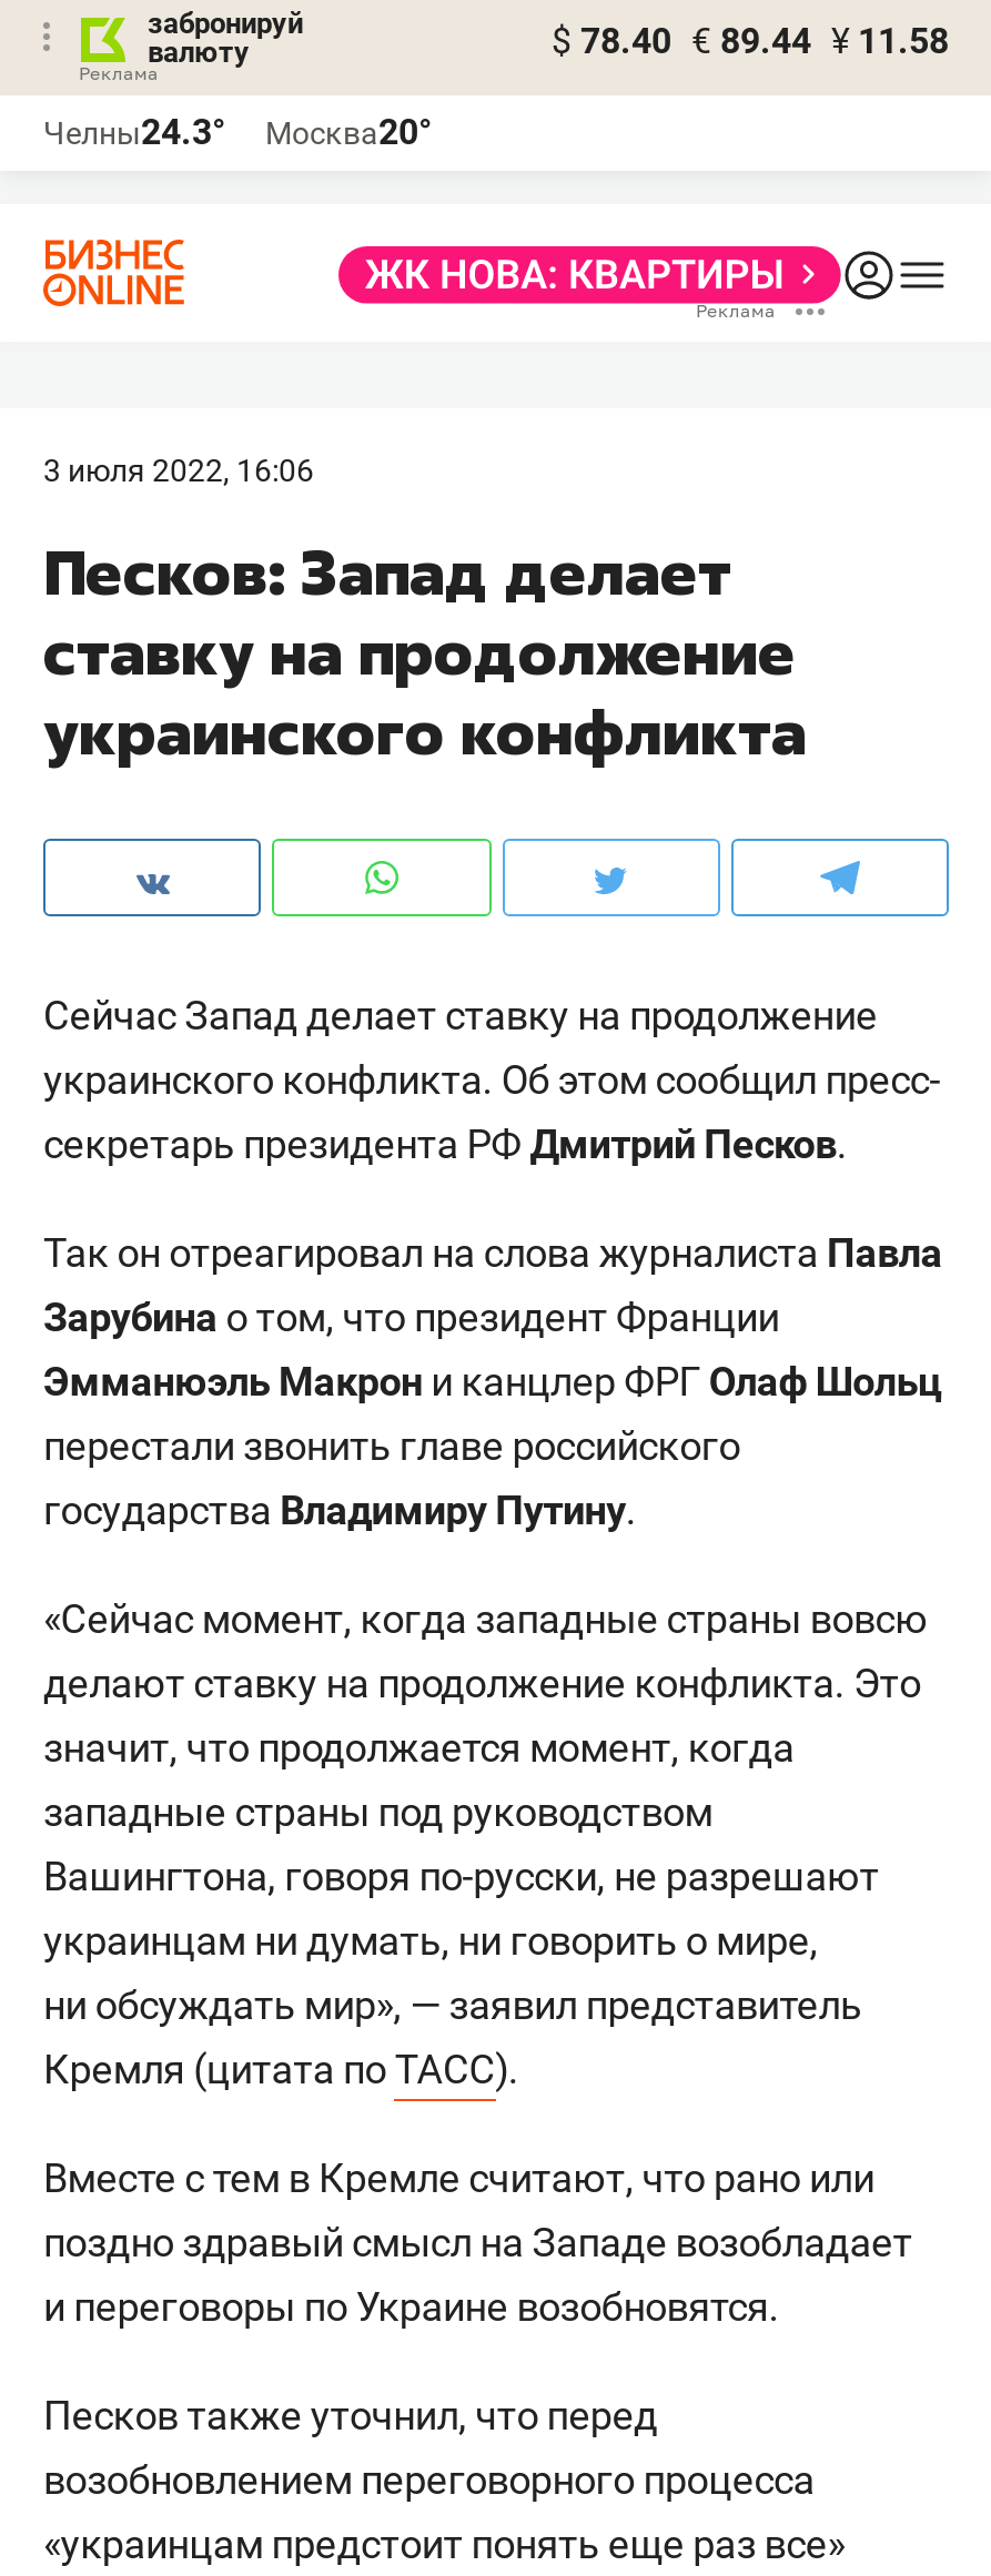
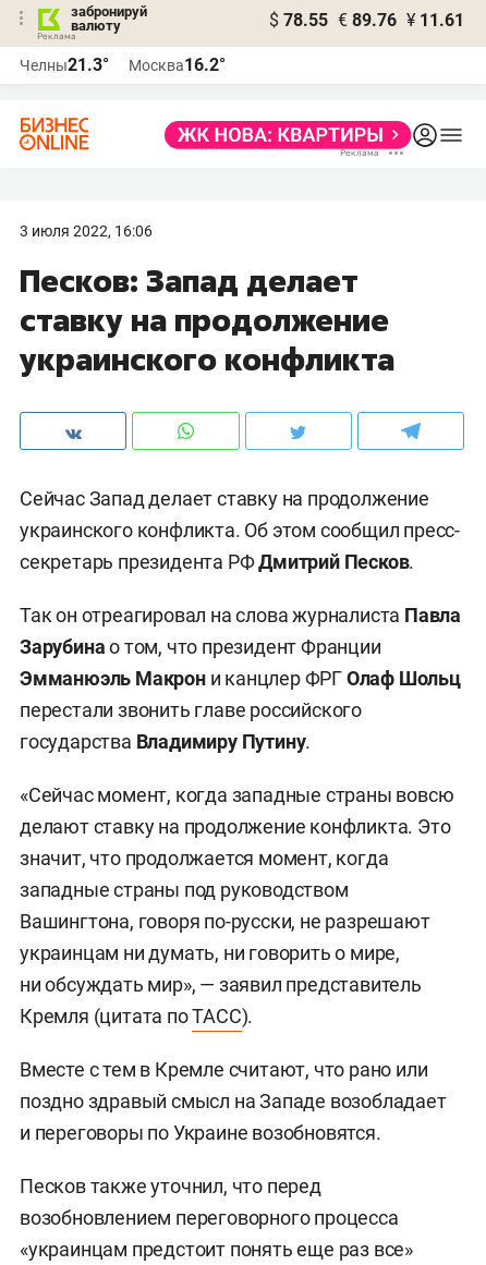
[552,20,949,62] $ 78.40 € 89.44 ¥ 11.58 -> [269,10,464,31] $ 78.55 € 89.76 ¥ 11.61
[43,111,225,153] Челны24.3° -> [20,54,109,75] Челны21.3°
[265,111,432,153] Москва20° -> [129,54,226,75] Москва16.2°

